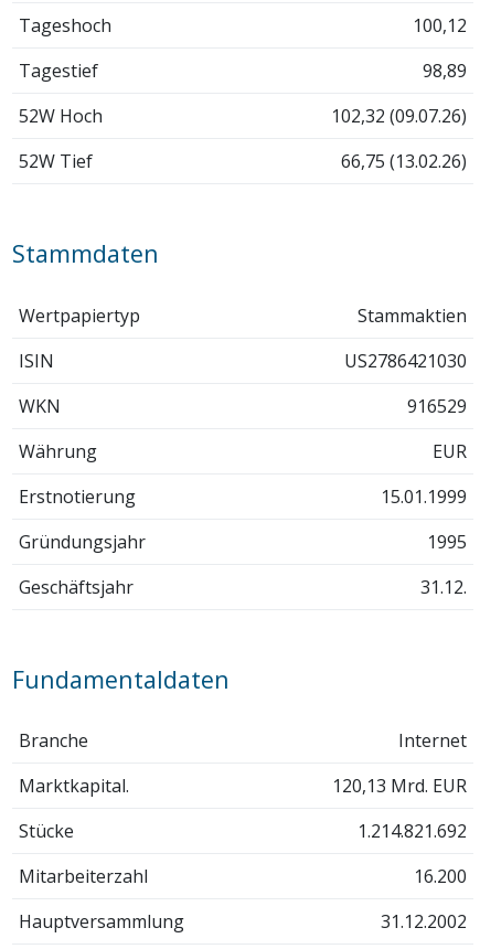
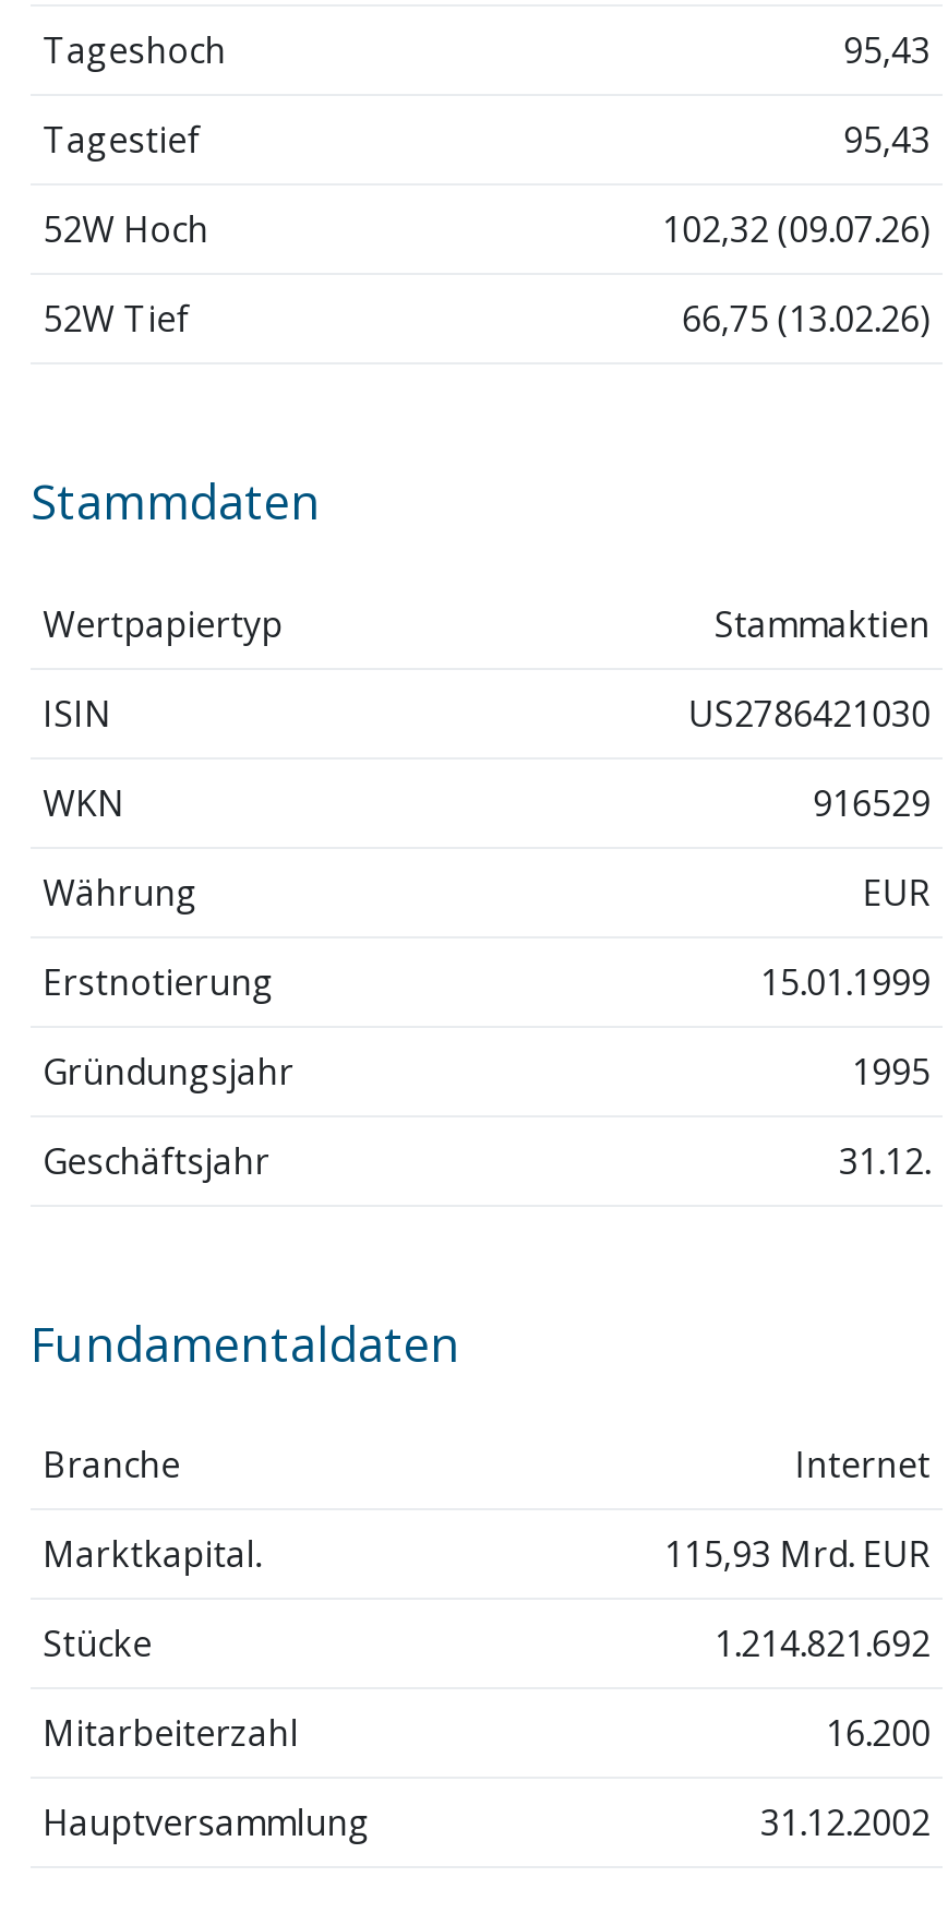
[413,13,467,37] 100,12 -> [843,26,930,74] 95,43
[423,58,467,83] 98,89 -> [843,115,930,163] 95,43
[333,774,467,798] 120,13 Mrd. EUR -> [664,1531,930,1579] 115,93 Mrd. EUR

